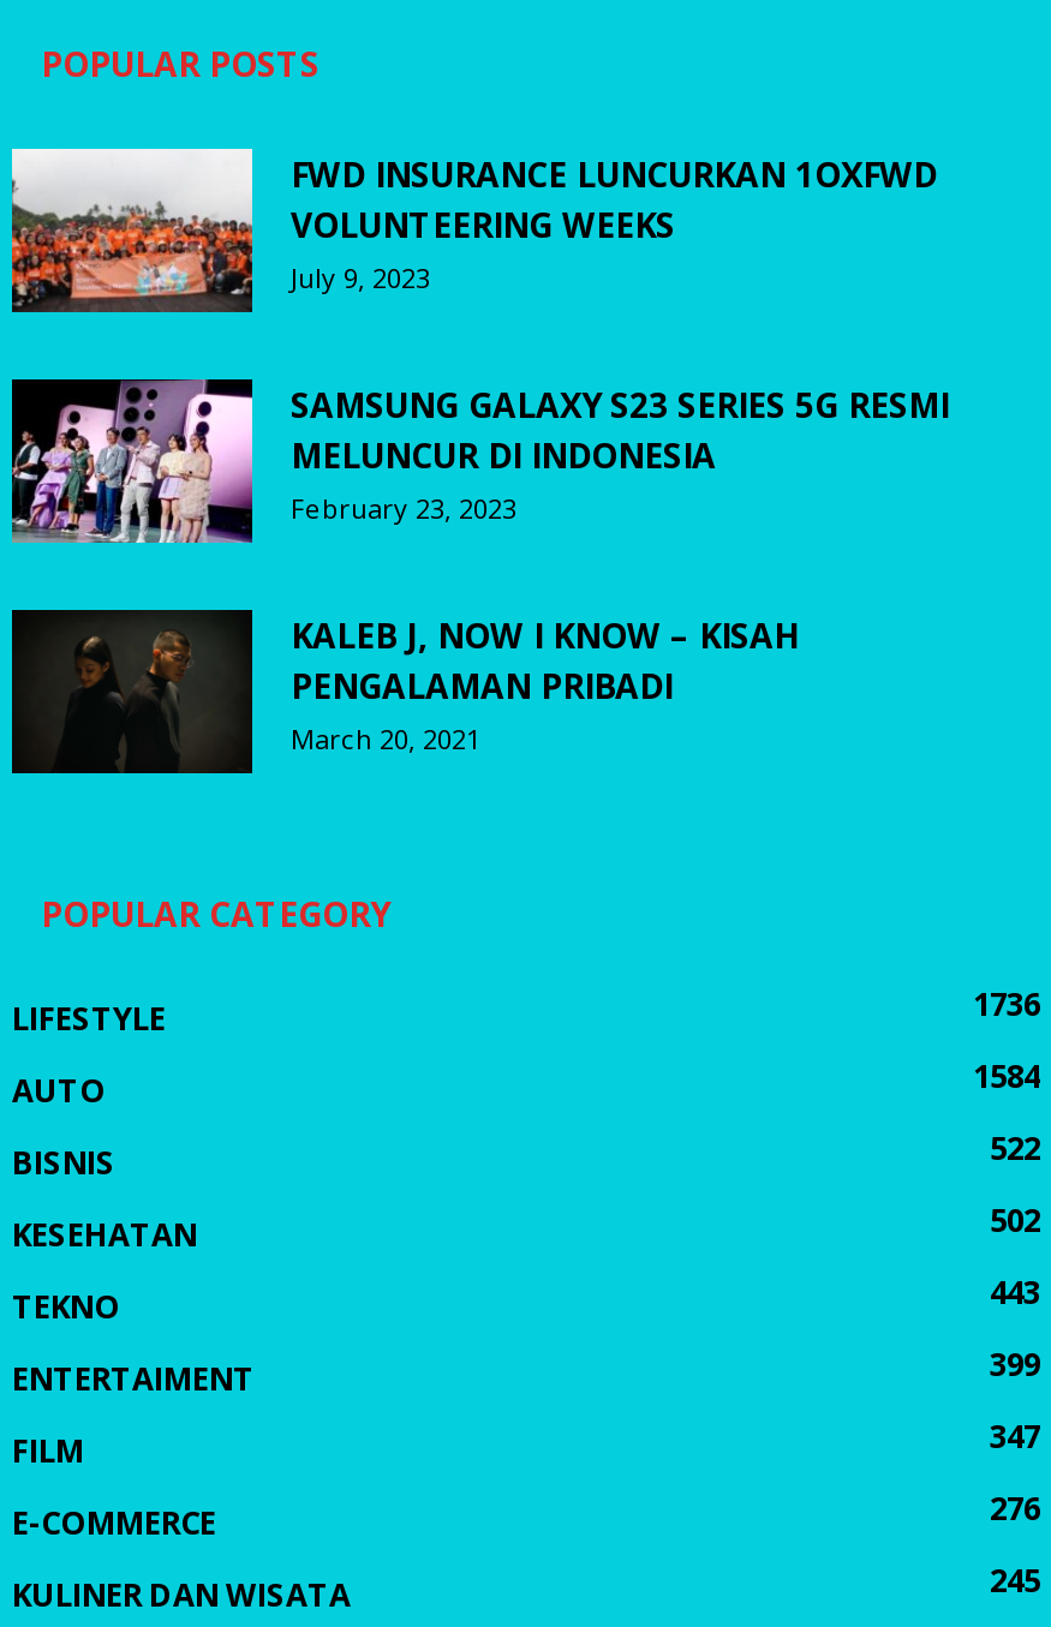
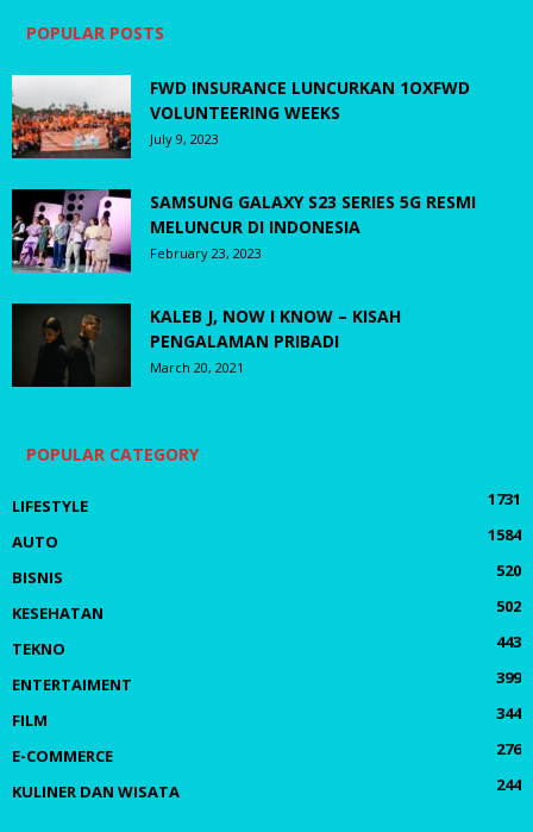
[973,981,1040,1024] 1736 -> [488,488,521,510] 1731
[990,1125,1040,1168] 522 -> [496,560,521,581] 520
[990,1413,1040,1456] 347 -> [496,703,521,724] 344
[990,1557,1040,1600] 245 -> [496,774,521,796] 244

